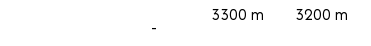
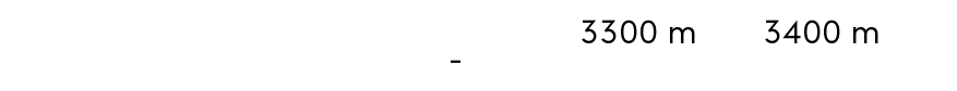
[211,5,348,25] 3300 m 3200 m -> [579,10,878,54] 3300 m 3400 m

